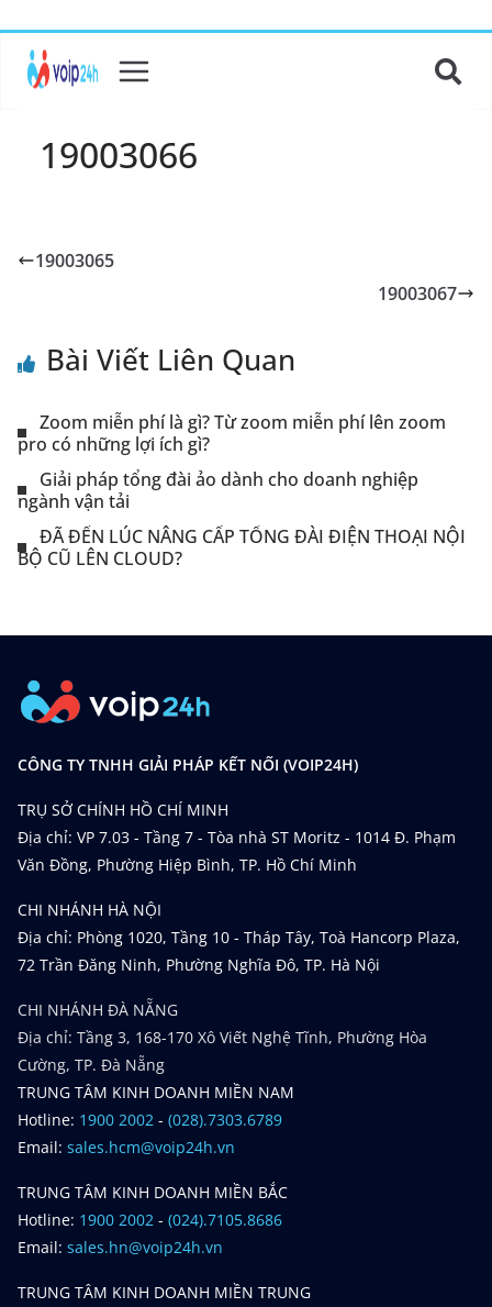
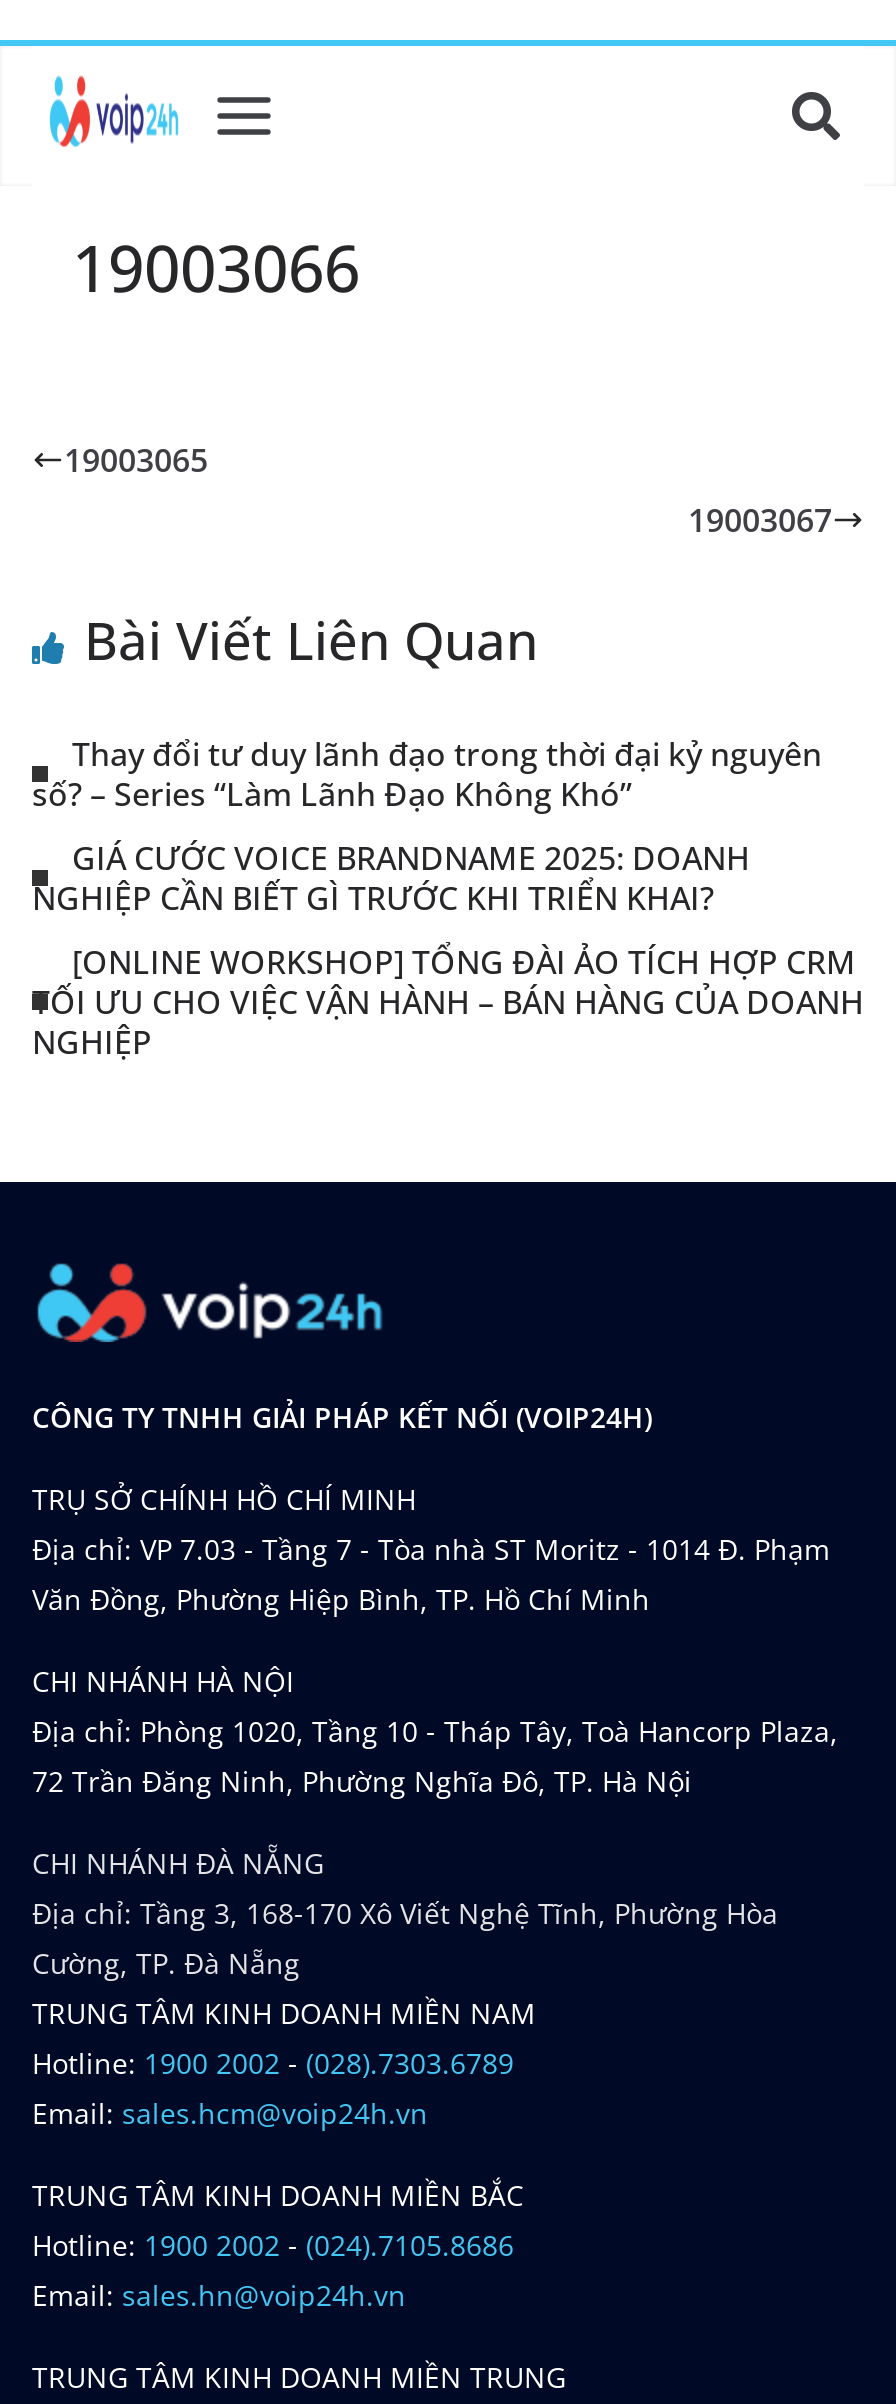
[18,410,446,456] Zoom miễn phí là gì? Từ zoom miễn phí lên zoom | pro có những lợi ích gì? -> [32,732,822,816] Thay đổi tư duy lãnh đạo trong thời đại kỷ nguyên | số? – Series “Làm Lãnh Đạo Không Khó”
[18,467,418,513] Giải pháp tổng đài ảo dành cho doanh nghiệp | ngành vận tải -> [32,836,750,920] GIÁ CƯỚC VOICE BRANDNAME 2025: DOANH | NGHIỆP CẦN BIẾT GÌ TRƯỚC KHI TRIỂN KHAI?
[18,524,466,571] ĐÃ ĐẾN LÚC NÂNG CẤP TỔNG ĐÀI ĐIỆN THOẠI NỘI | BỘ CŨ LÊN CLOUD? -> [32,940,864,1064] [ONLINE WORKSHOP] TỔNG ĐÀI ẢO TÍCH HỢP CRM | TỐI ƯU CHO VIỆC VẬN HÀNH – BÁN HÀNG CỦA DOANH | NGHIỆP

